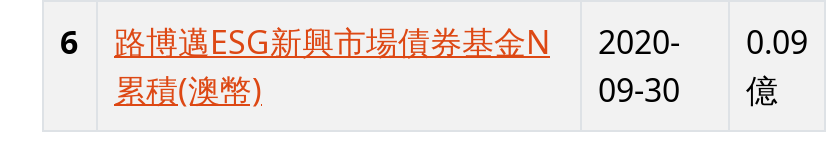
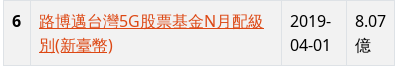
[114,20,550,112] 路博邁ESG新興市場債券基金N | 累積(澳幣) -> [39,10,264,56] 路博邁台灣5G股票基金N月配級 | 別(新臺幣)
[598,20,680,112] 2020- | 09-30 -> [290,10,331,56] 2019- | 04-01
[746,20,808,64] 0.09 -> [355,10,386,32] 8.07

